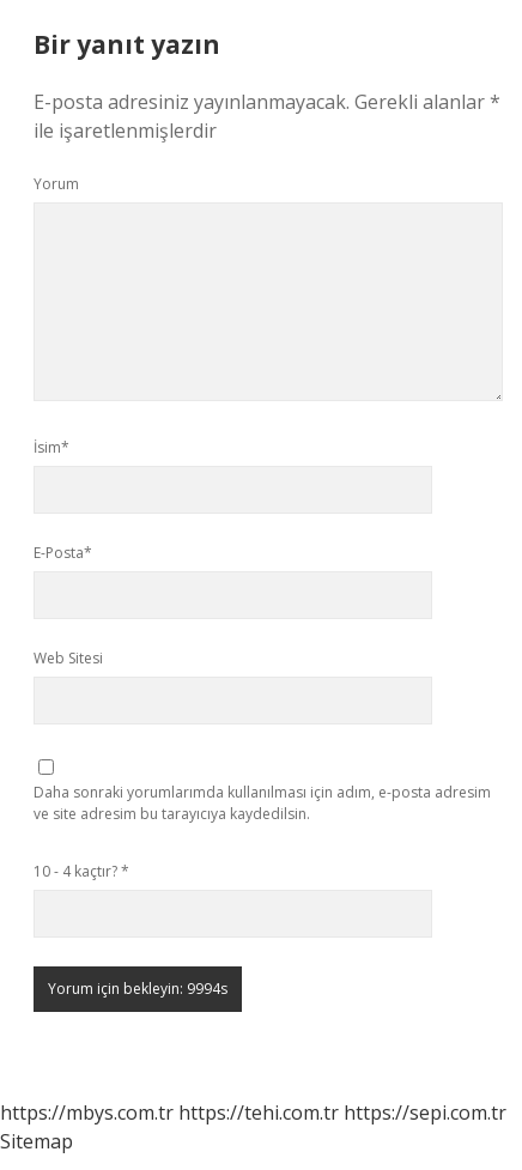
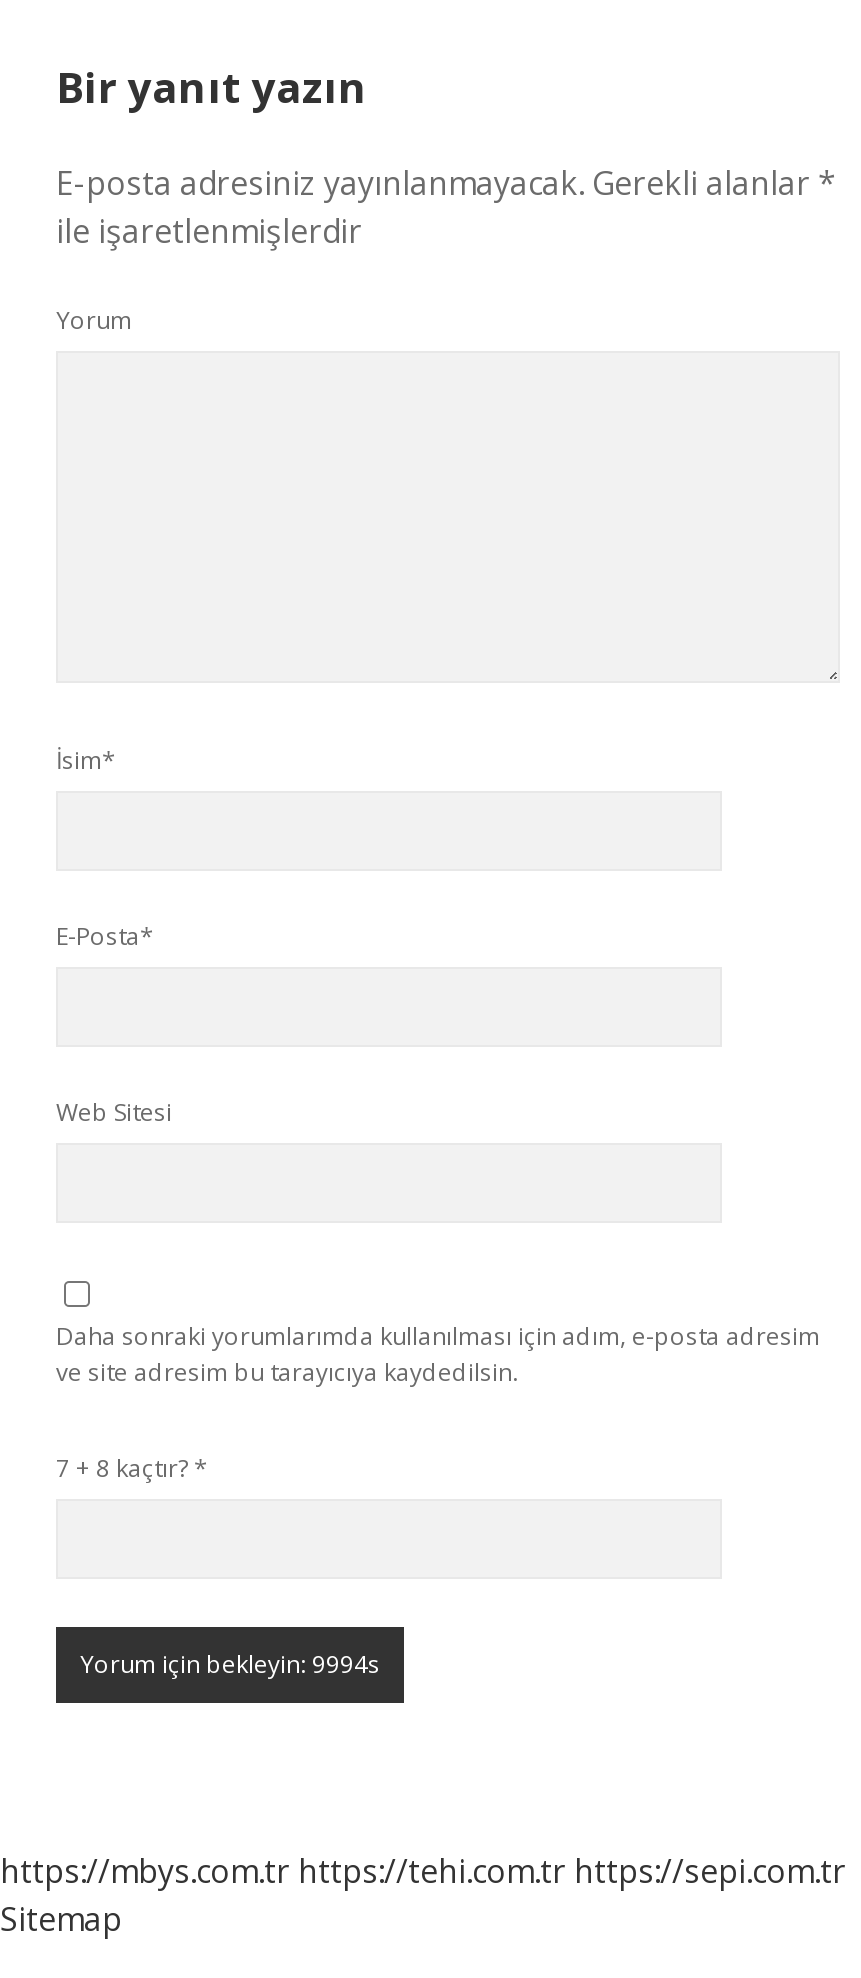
[34,861,129,881] 10 - 4 kaçtır? * -> [56,1451,208,1485] 7 + 8 kaçtır? *

